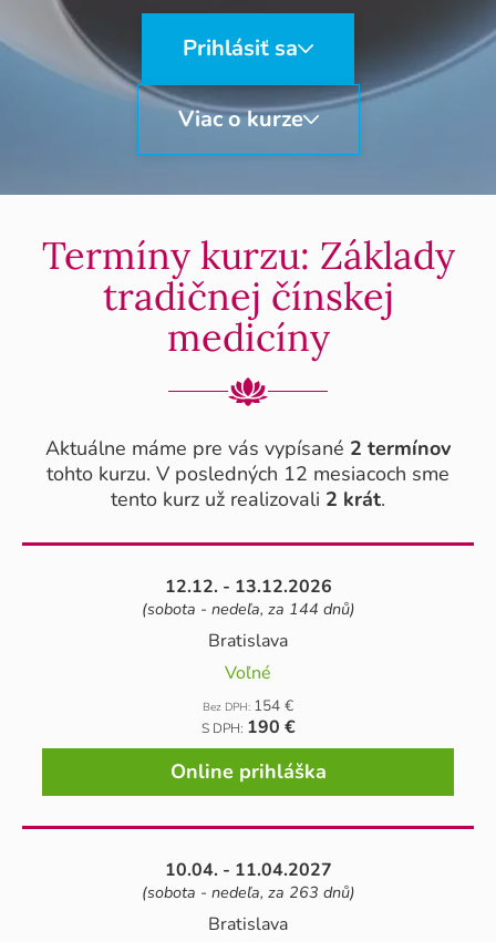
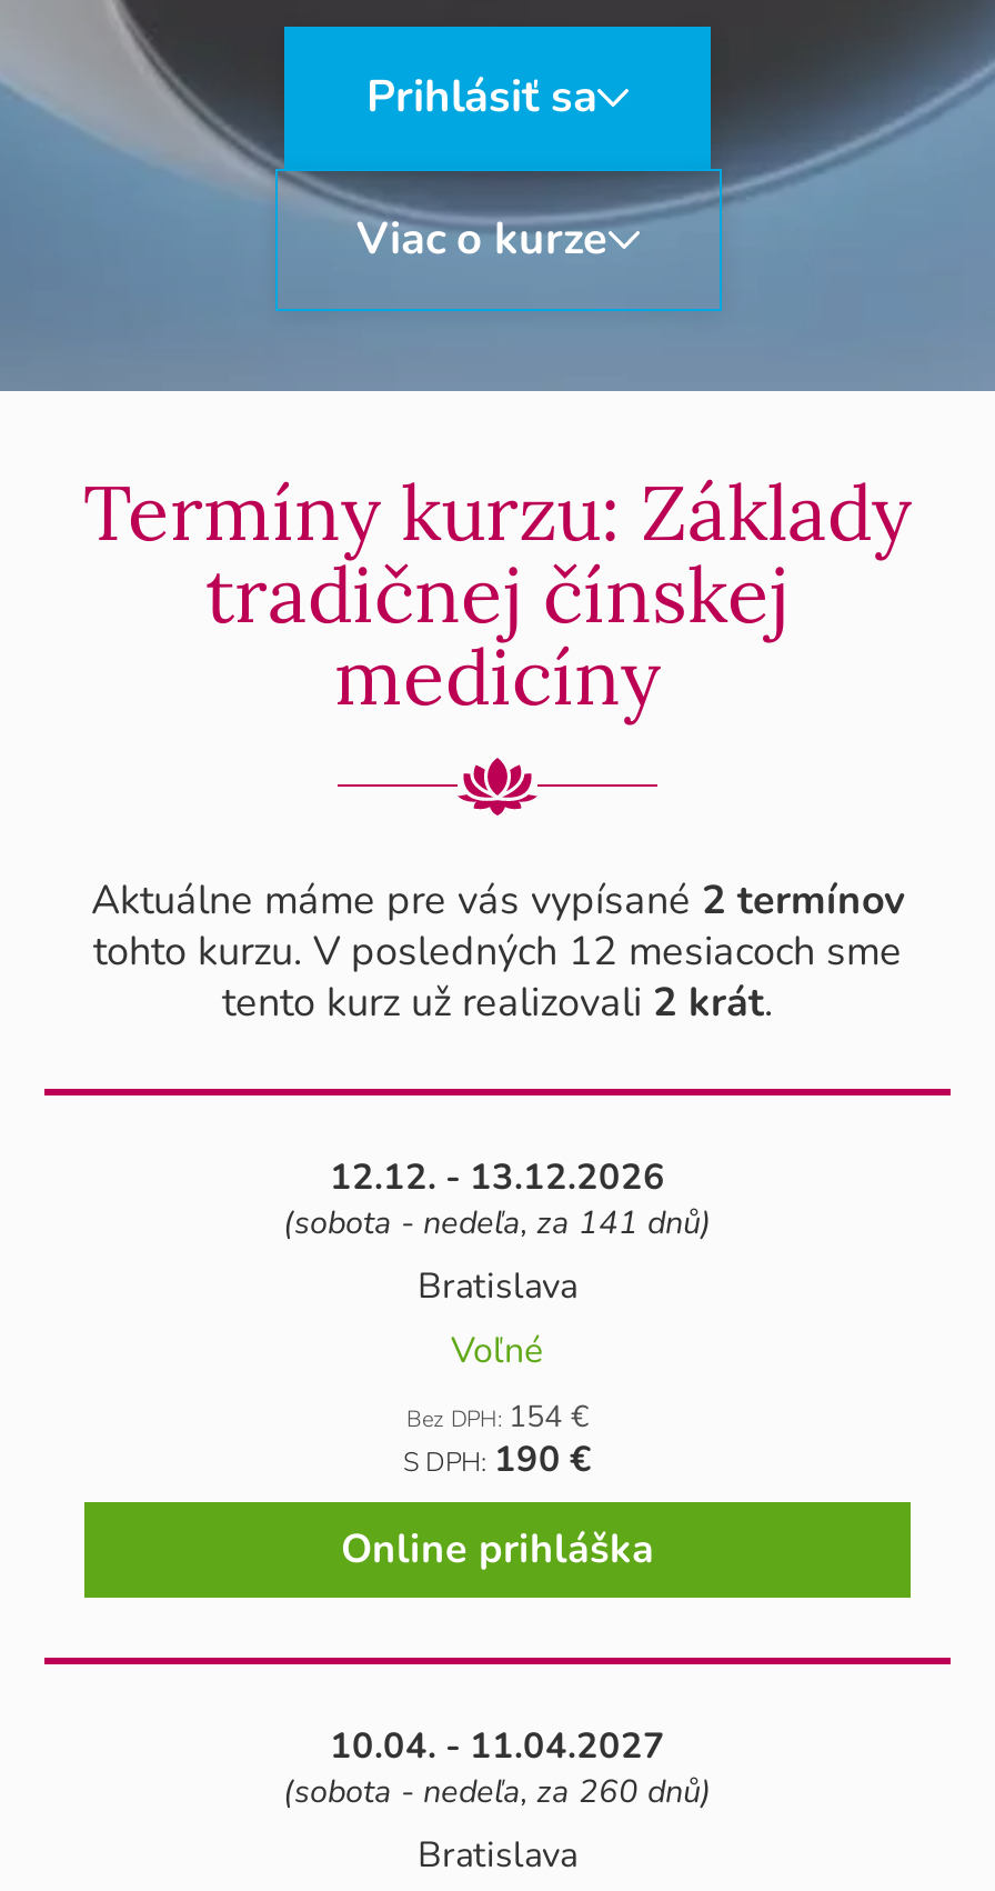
[141,598,355,620] (sobota - nedeľa, za 144 dnů) -> [283,1199,712,1244] (sobota - nedeľa, za 141 dnů)
[141,881,355,903] (sobota - nedeľa, za 263 dnů) -> [283,1768,712,1813] (sobota - nedeľa, za 260 dnů)

